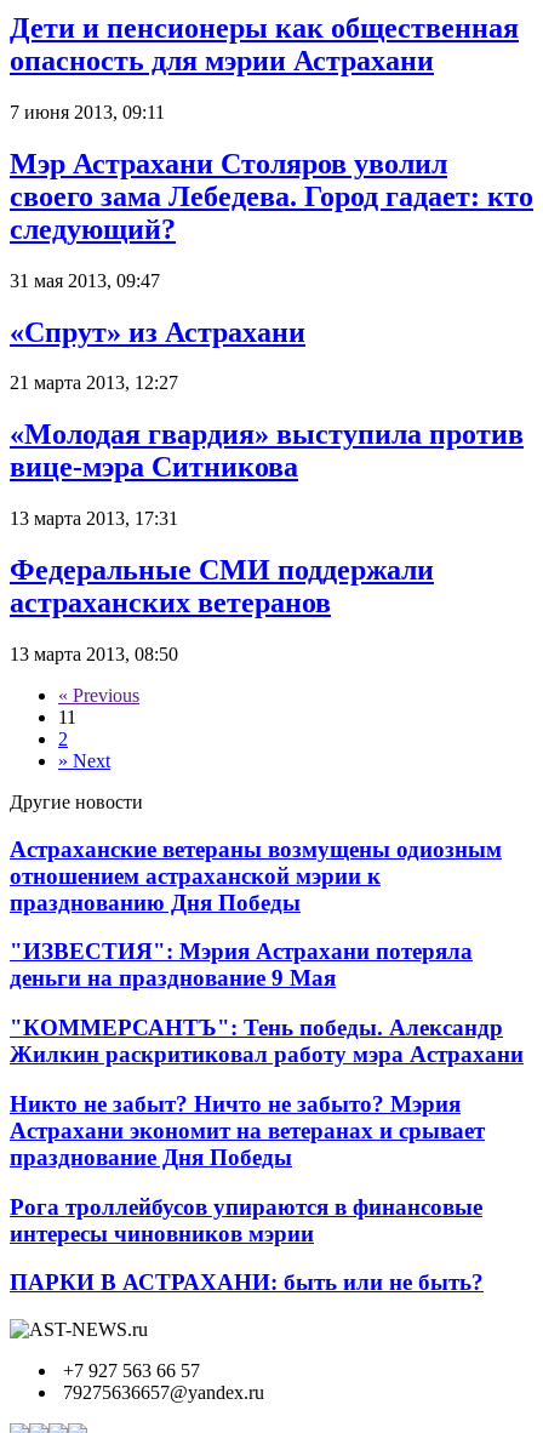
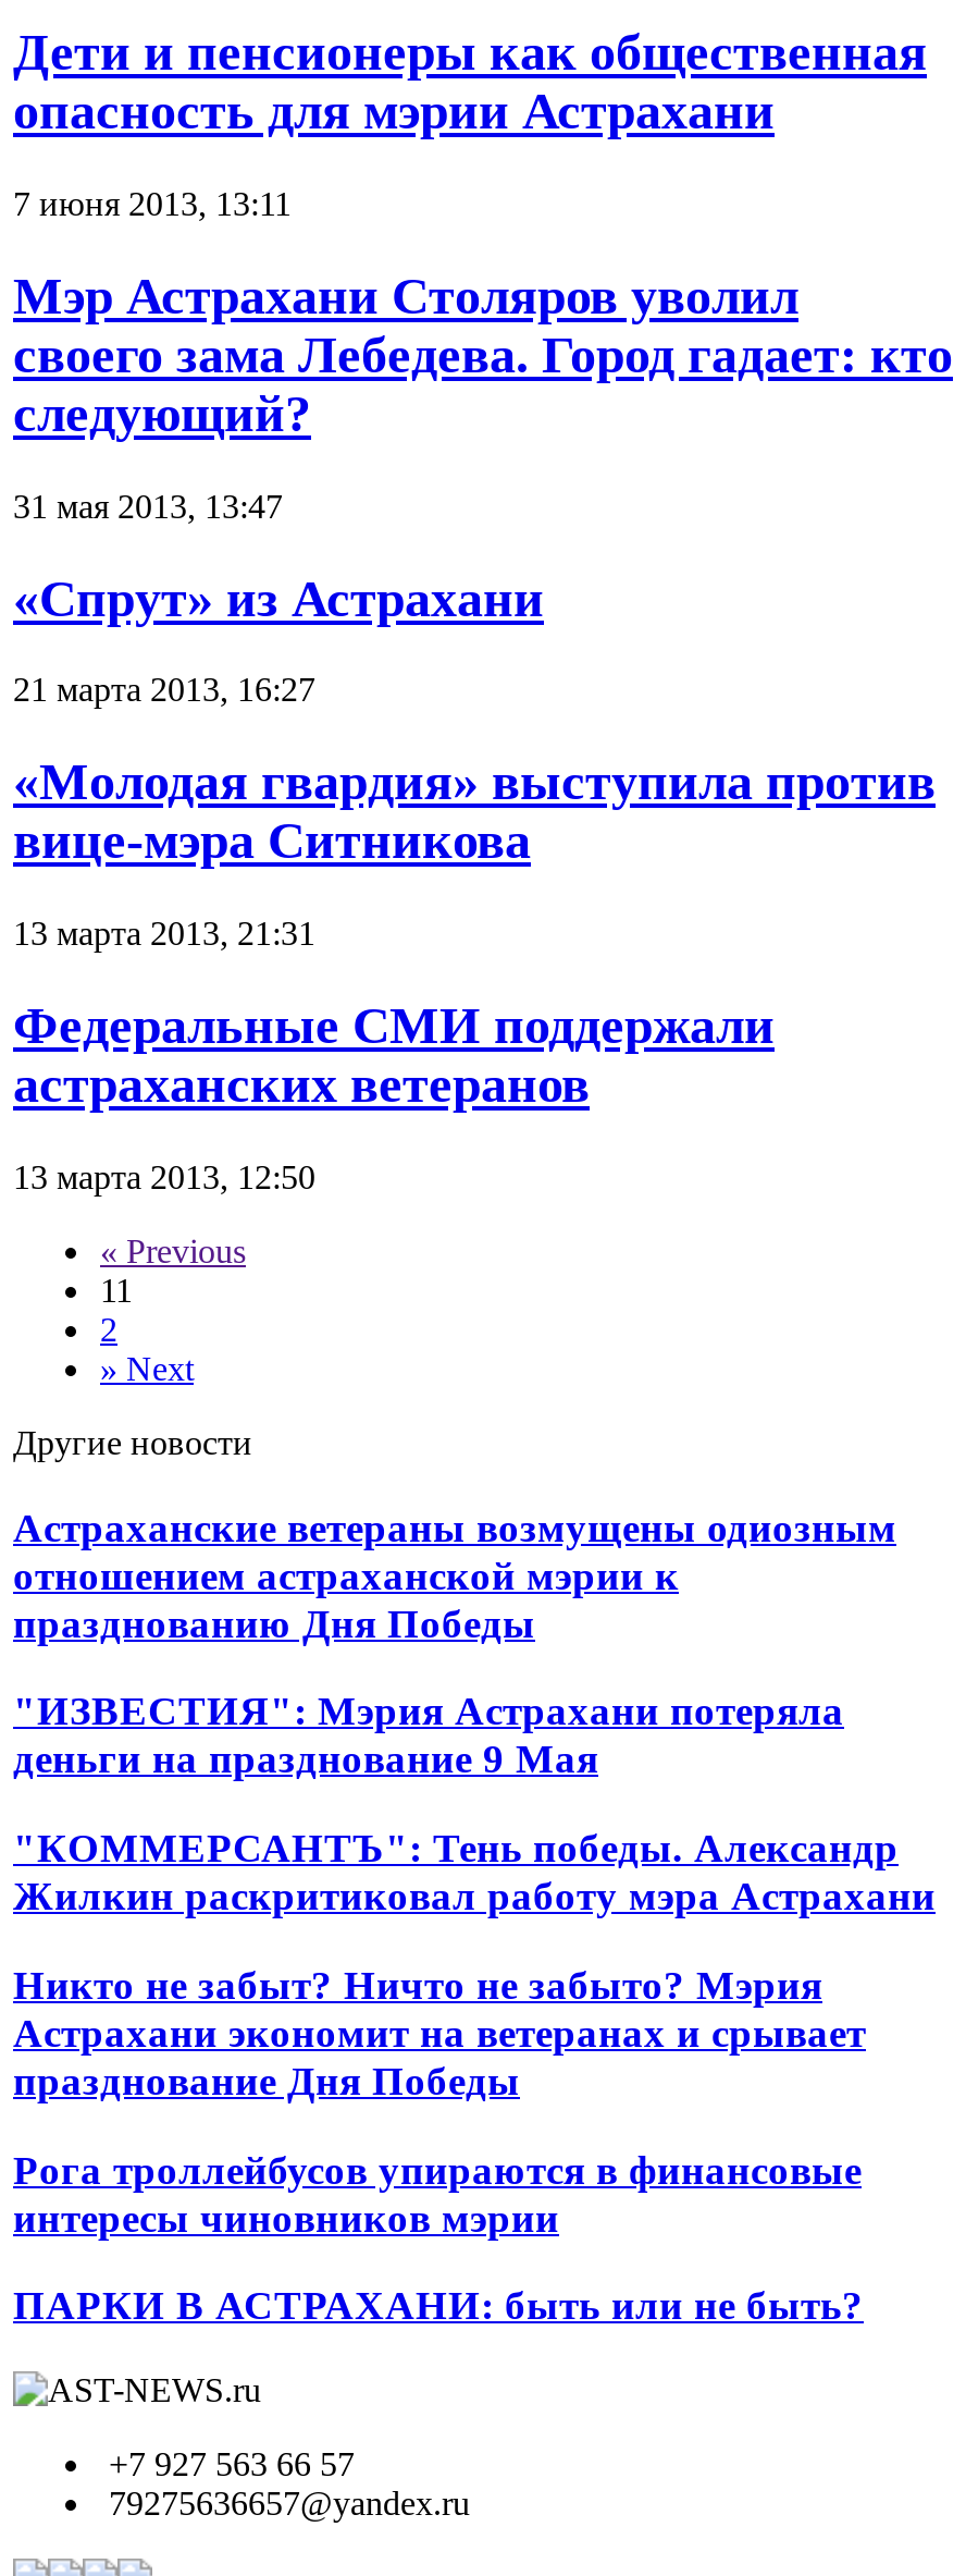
[10,102,165,122] 7 июня 2013, 09:11 -> [13,185,292,222] 7 июня 2013, 13:11
[10,270,160,290] 31 мая 2013, 09:47 -> [13,487,283,524] 31 мая 2013, 13:47
[10,373,178,393] 21 марта 2013, 12:27 -> [13,672,315,709] 21 марта 2013, 16:27
[10,508,178,529] 13 марта 2013, 17:31 -> [13,915,315,952] 13 марта 2013, 21:31
[10,644,178,664] 13 марта 2013, 08:50 -> [13,1158,315,1195] 13 марта 2013, 12:50

